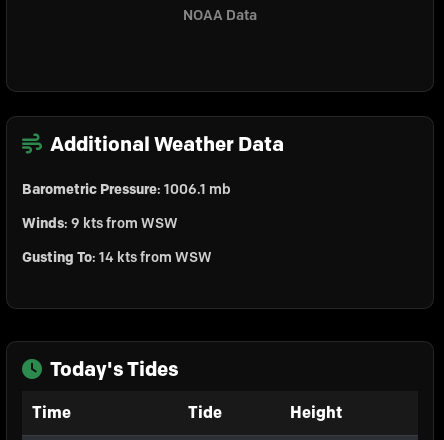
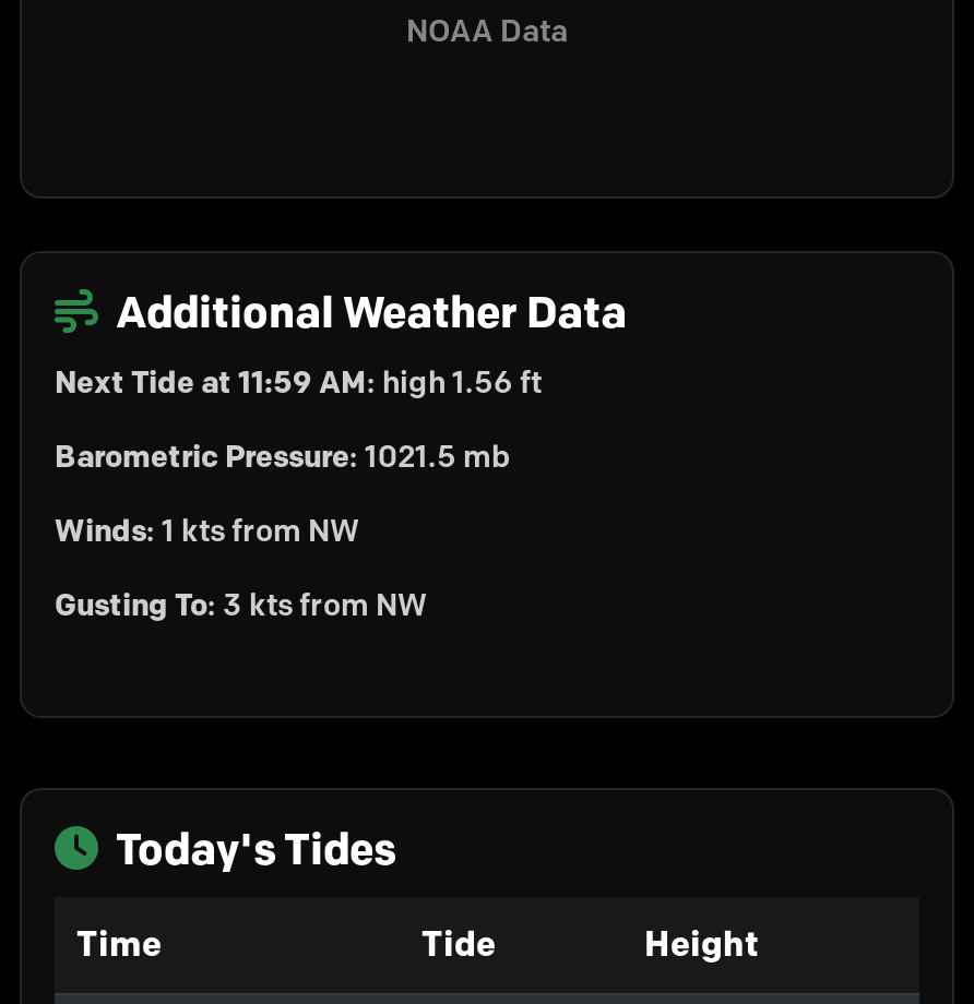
[22,180,231,266] Barometric Pressure: 1006.1 mb | Winds: 9 kts from WSW | Gusting To: 14 kts from WSW -> [55,363,542,625] Next Tide at 11:59 AM: high 1.56 ft | Barometric Pressure: 1021.5 mb | Winds: 1 kts from NW | Gusting To: 3 kts from NW

